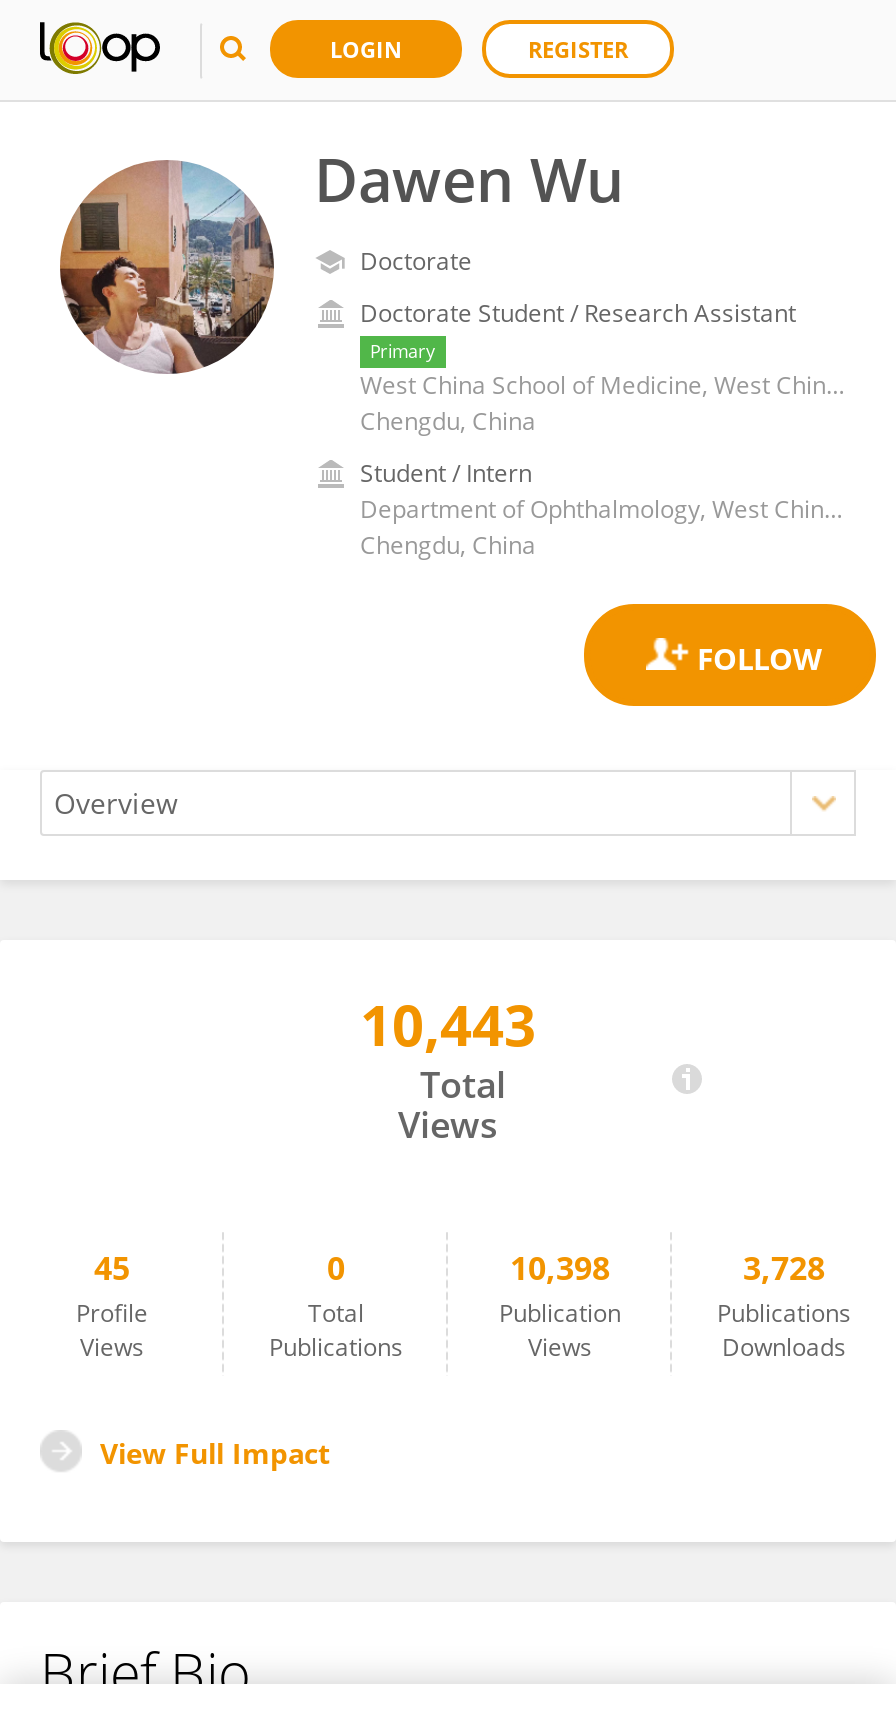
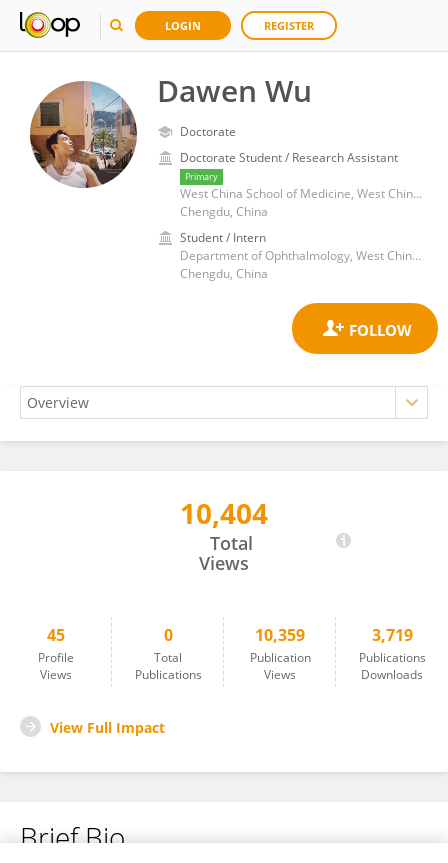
[360,986,536,1062] 10,443 -> [180,494,268,532] 10,404
[510,1246,610,1290] 10,398 -> [255,624,305,646] 10,359
[743,1246,825,1290] 3,728 -> [371,624,412,646] 3,719

